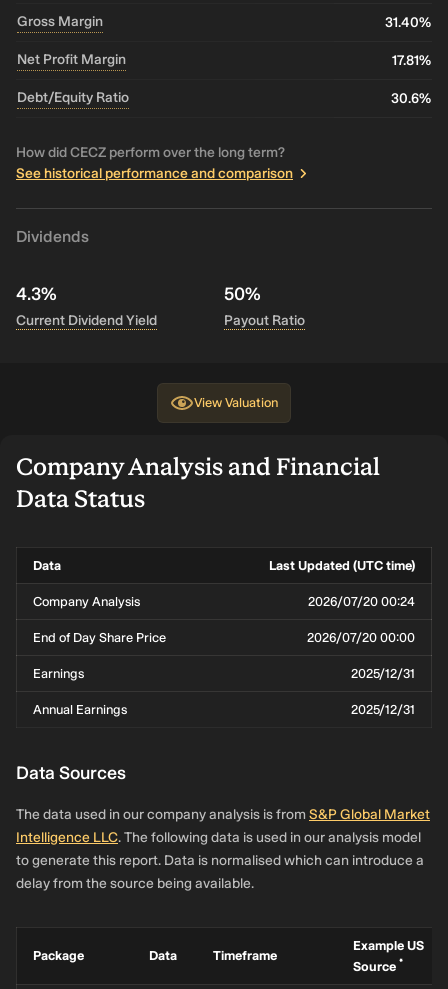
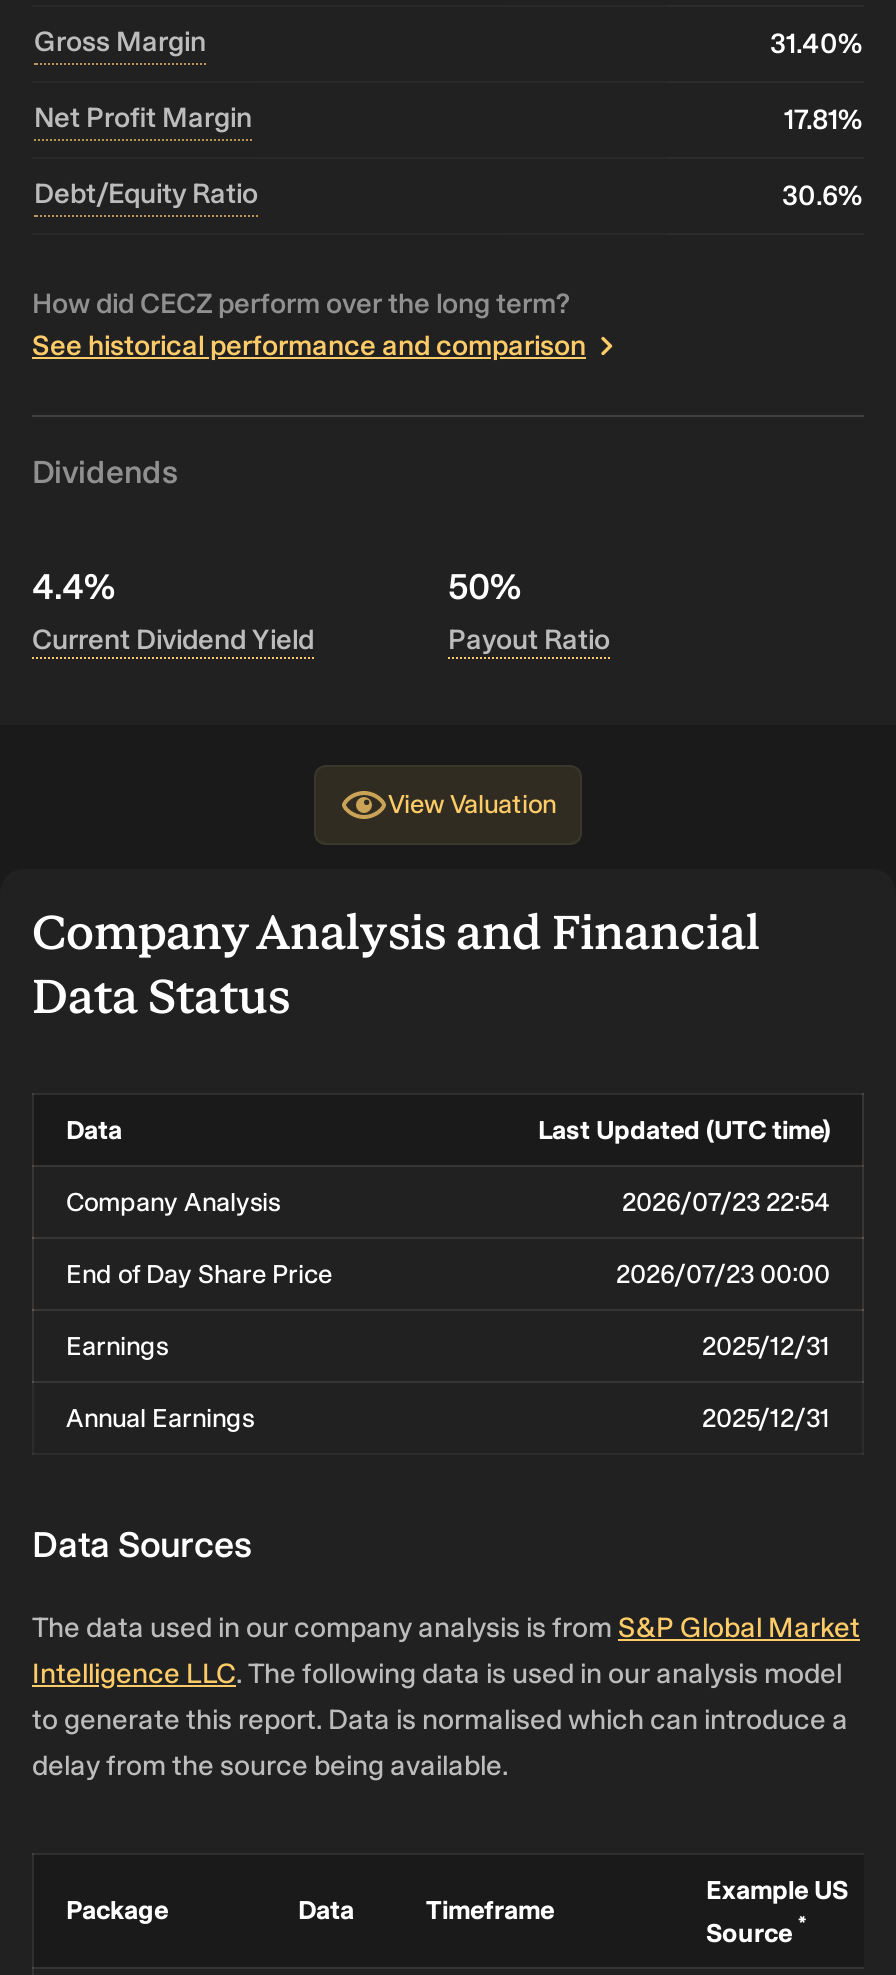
[16,283,57,305] 4.3% -> [32,564,116,608] 4.4%
[308,594,415,609] 2026/07/20 00:24 -> [622,1186,830,1216] 2026/07/23 22:54
[307,630,415,645] 2026/07/20 00:00 -> [616,1258,830,1288] 2026/07/23 00:00

